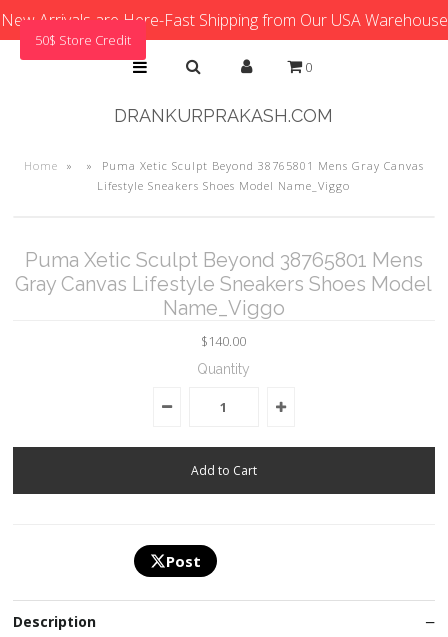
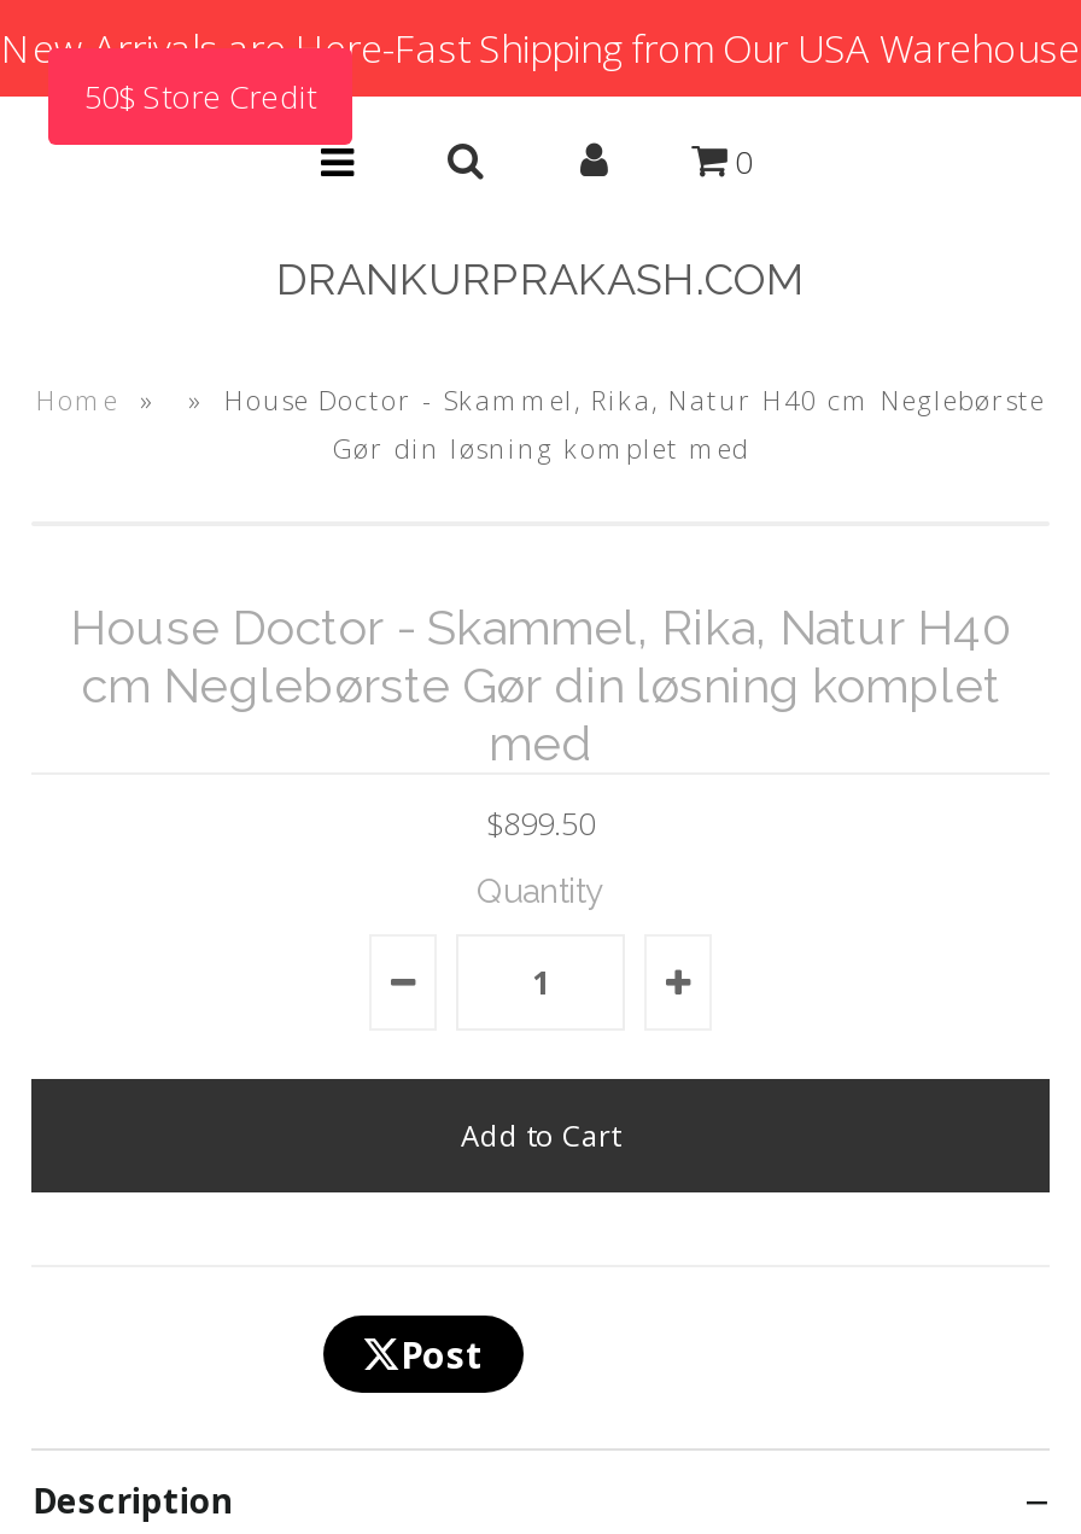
[87,158,424,193] » Puma Xetic Sculpt Beyond 38765801 Mens Gray Canvas | Lifestyle Sneakers Shoes Model Name_Viggo -> [188,381,1045,466] » House Doctor - Skammel, Rika, Natur H40 cm Neglebørste | Gør din løsning komplet med
[15,248,432,320] Puma Xetic Sculpt Beyond 38765801 Mens | Gray Canvas Lifestyle Sneakers Shoes Model | Name_Viggo -> [70,599,1011,772] House Doctor - Skammel, Rika, Natur H40 | cm Neglebørste Gør din løsning komplet | med
[201,332,246,350] $140.00 -> [486,801,595,845] $899.50

